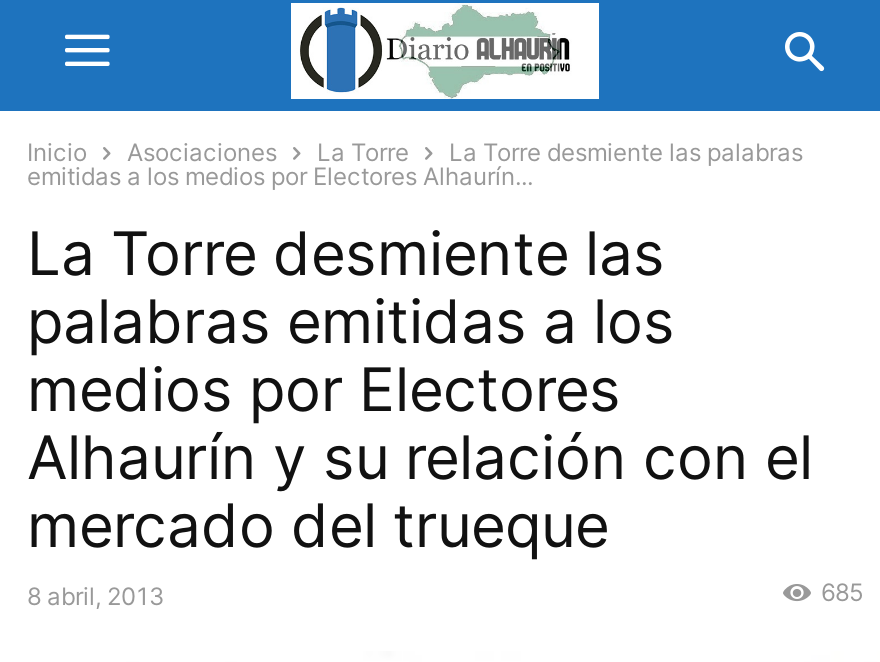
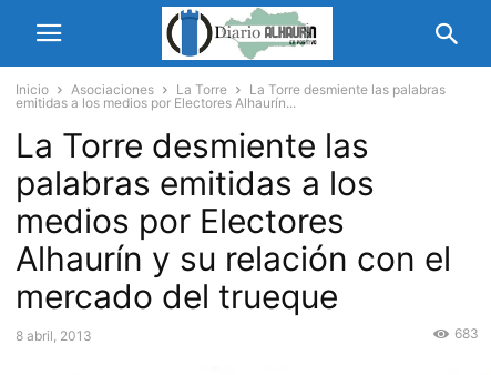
[821,577,863,607] 685 -> [454,325,479,342] 683

